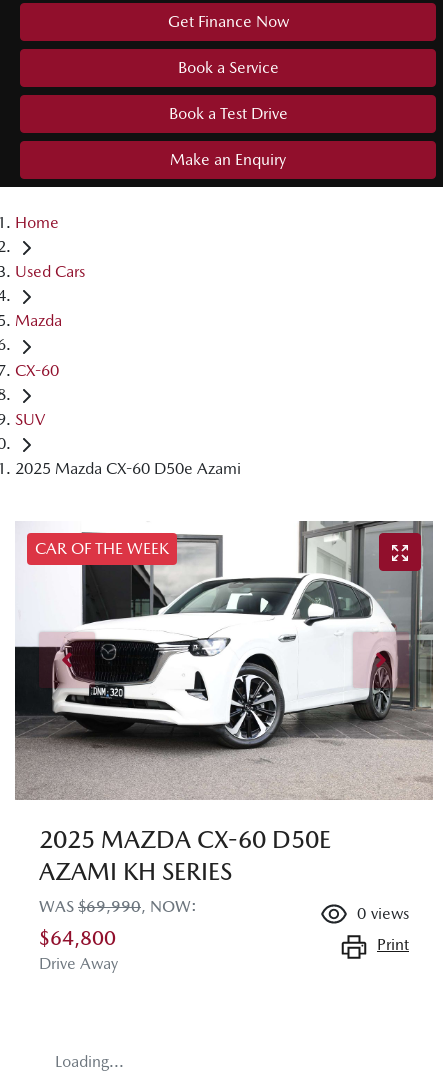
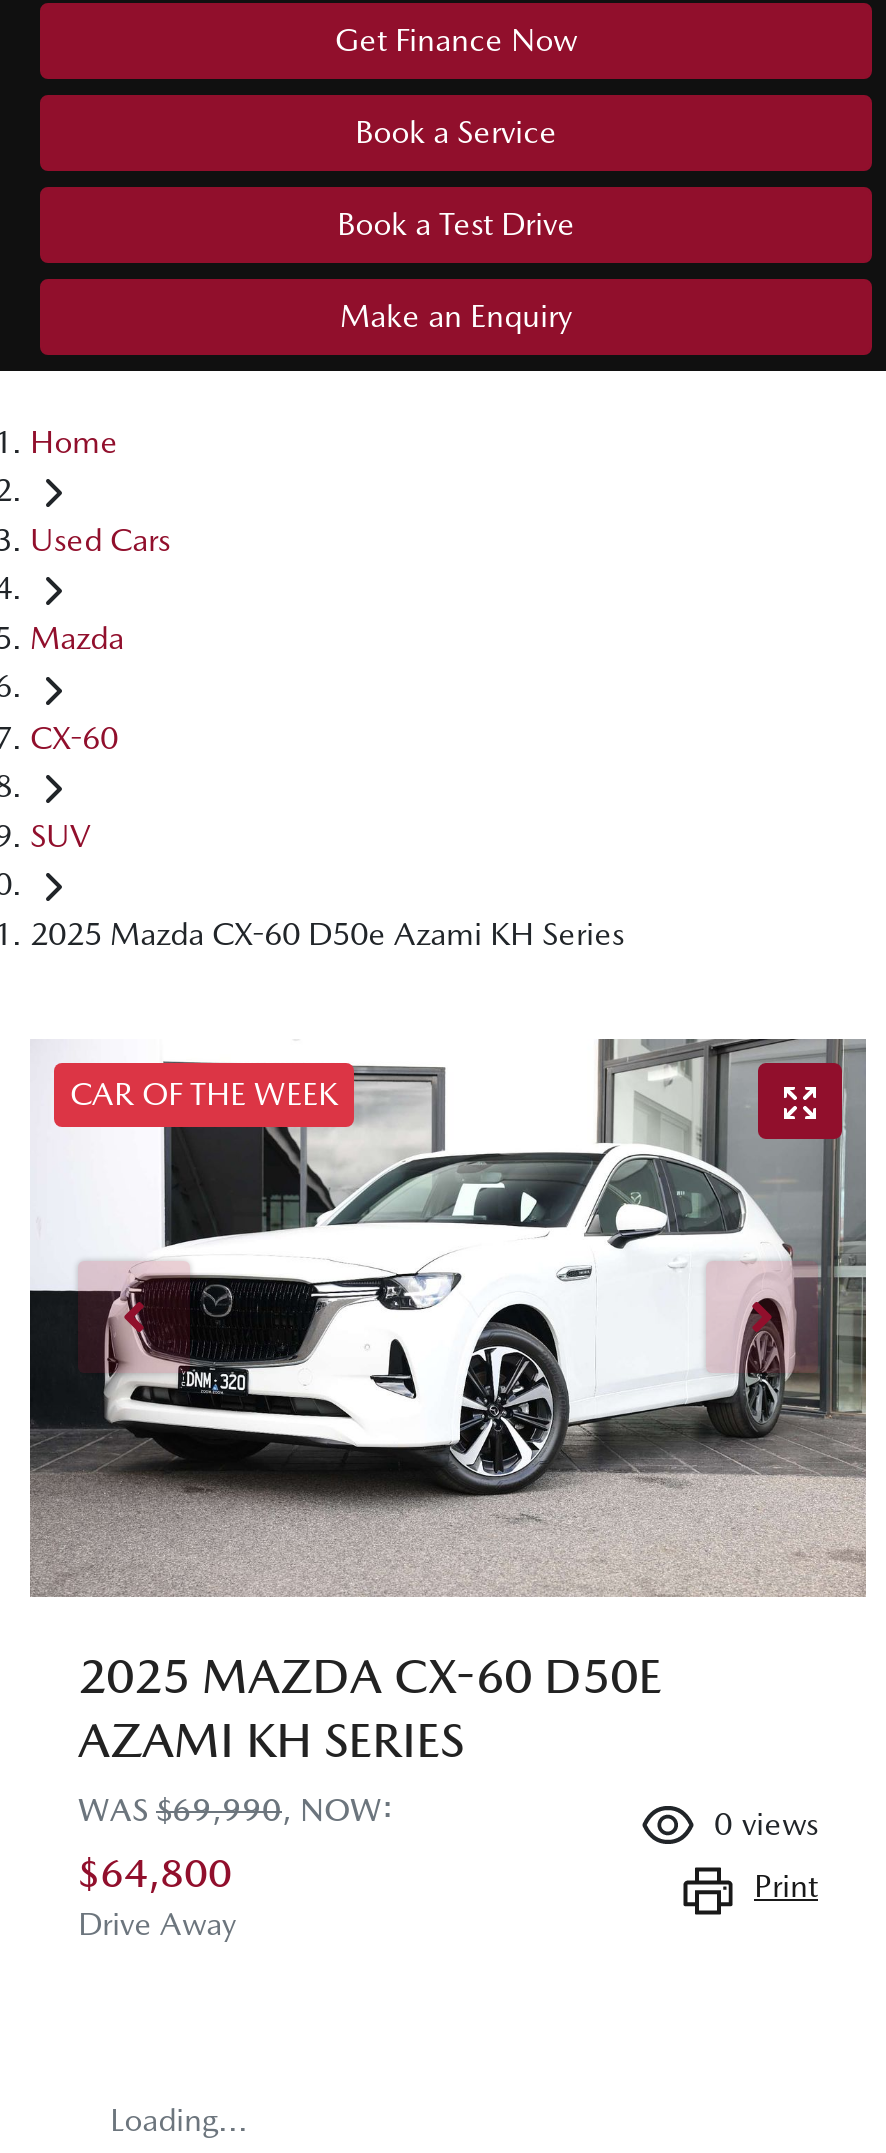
[15,459,241,478] 2025 Mazda CX-60 D50e Azami -> [30,915,624,953] 2025 Mazda CX-60 D50e Azami KH Series

